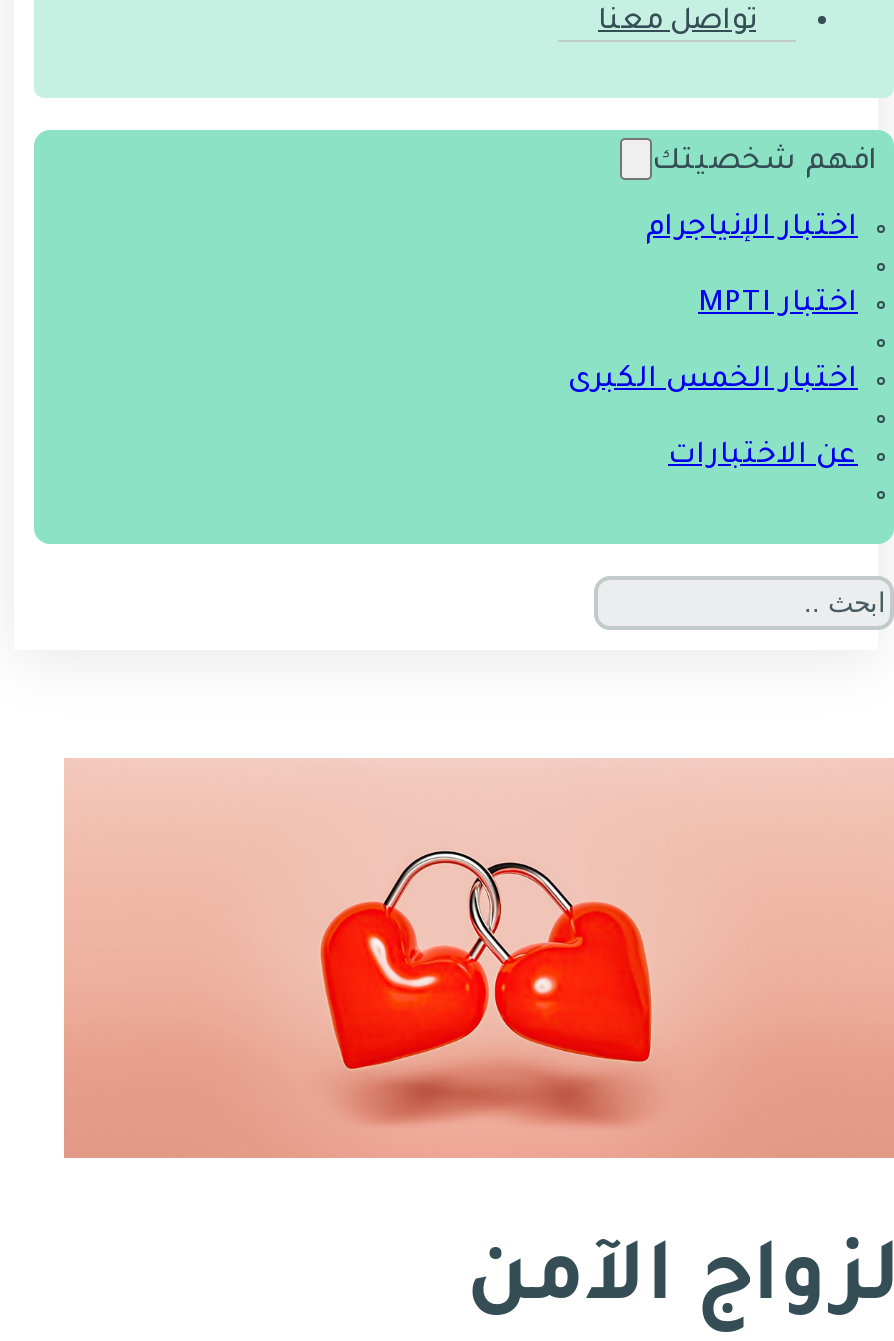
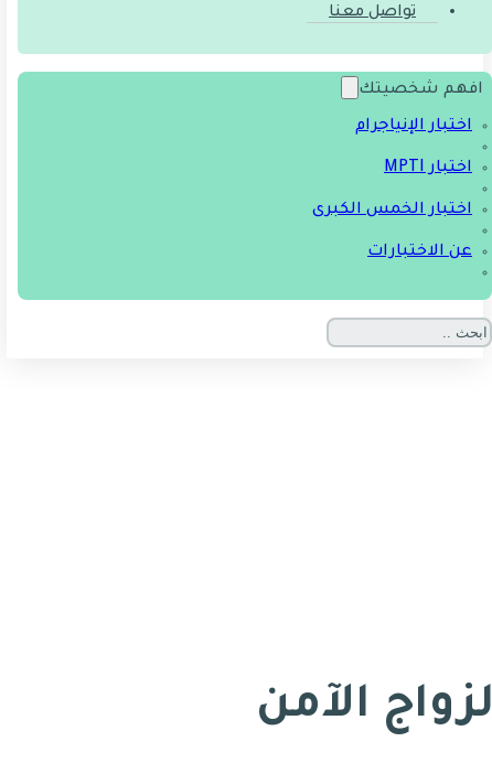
[62,758,888,1160] [image] -> none

